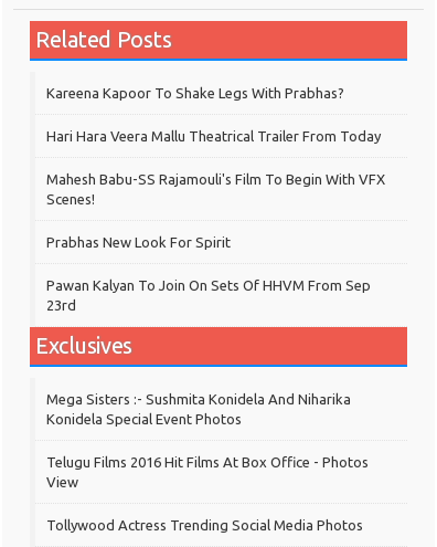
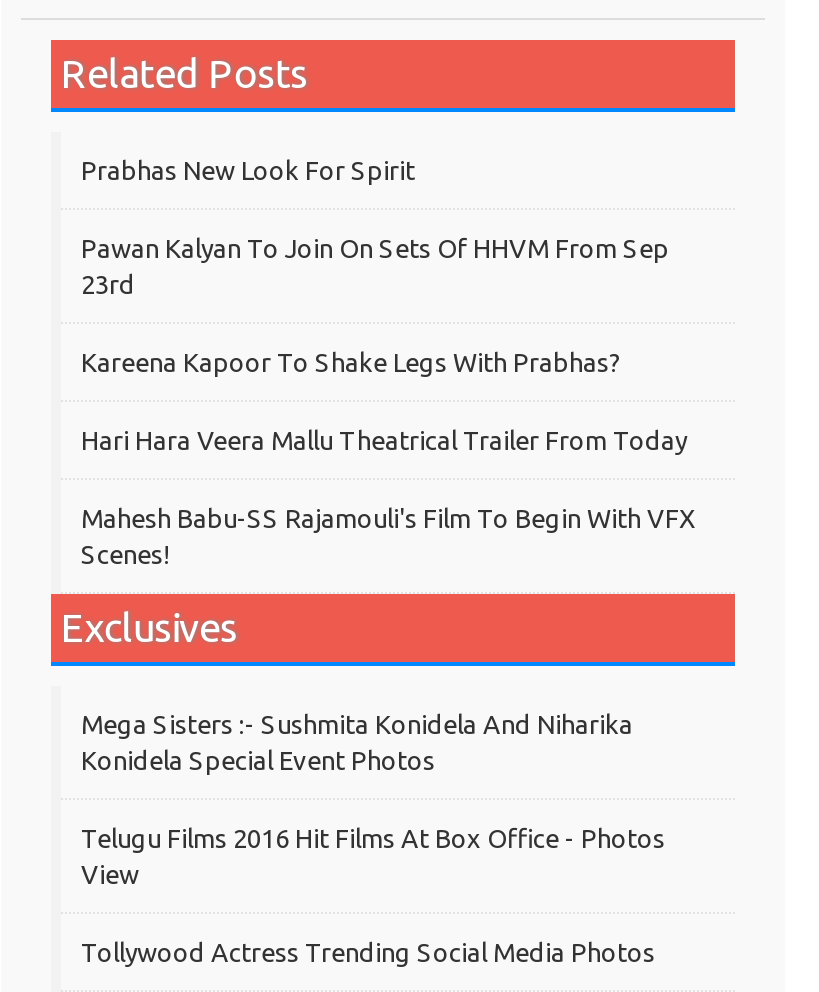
moved [46,86,385,207] -> [81,349,695,569]: Kareena Kapoor To Shake Legs With Prabhas? | Hari Hara Veera Mallu Theatrical Trailer From Today | Mahesh Babu-SS Rajamouli's Film To Begin With VFX | Scenes!
moved [46,235,371,313] -> [81,157,669,299]: Prabhas New Look For Spirit | Pawan Kalyan To Join On Sets Of HHVM From Sep | 23rd

